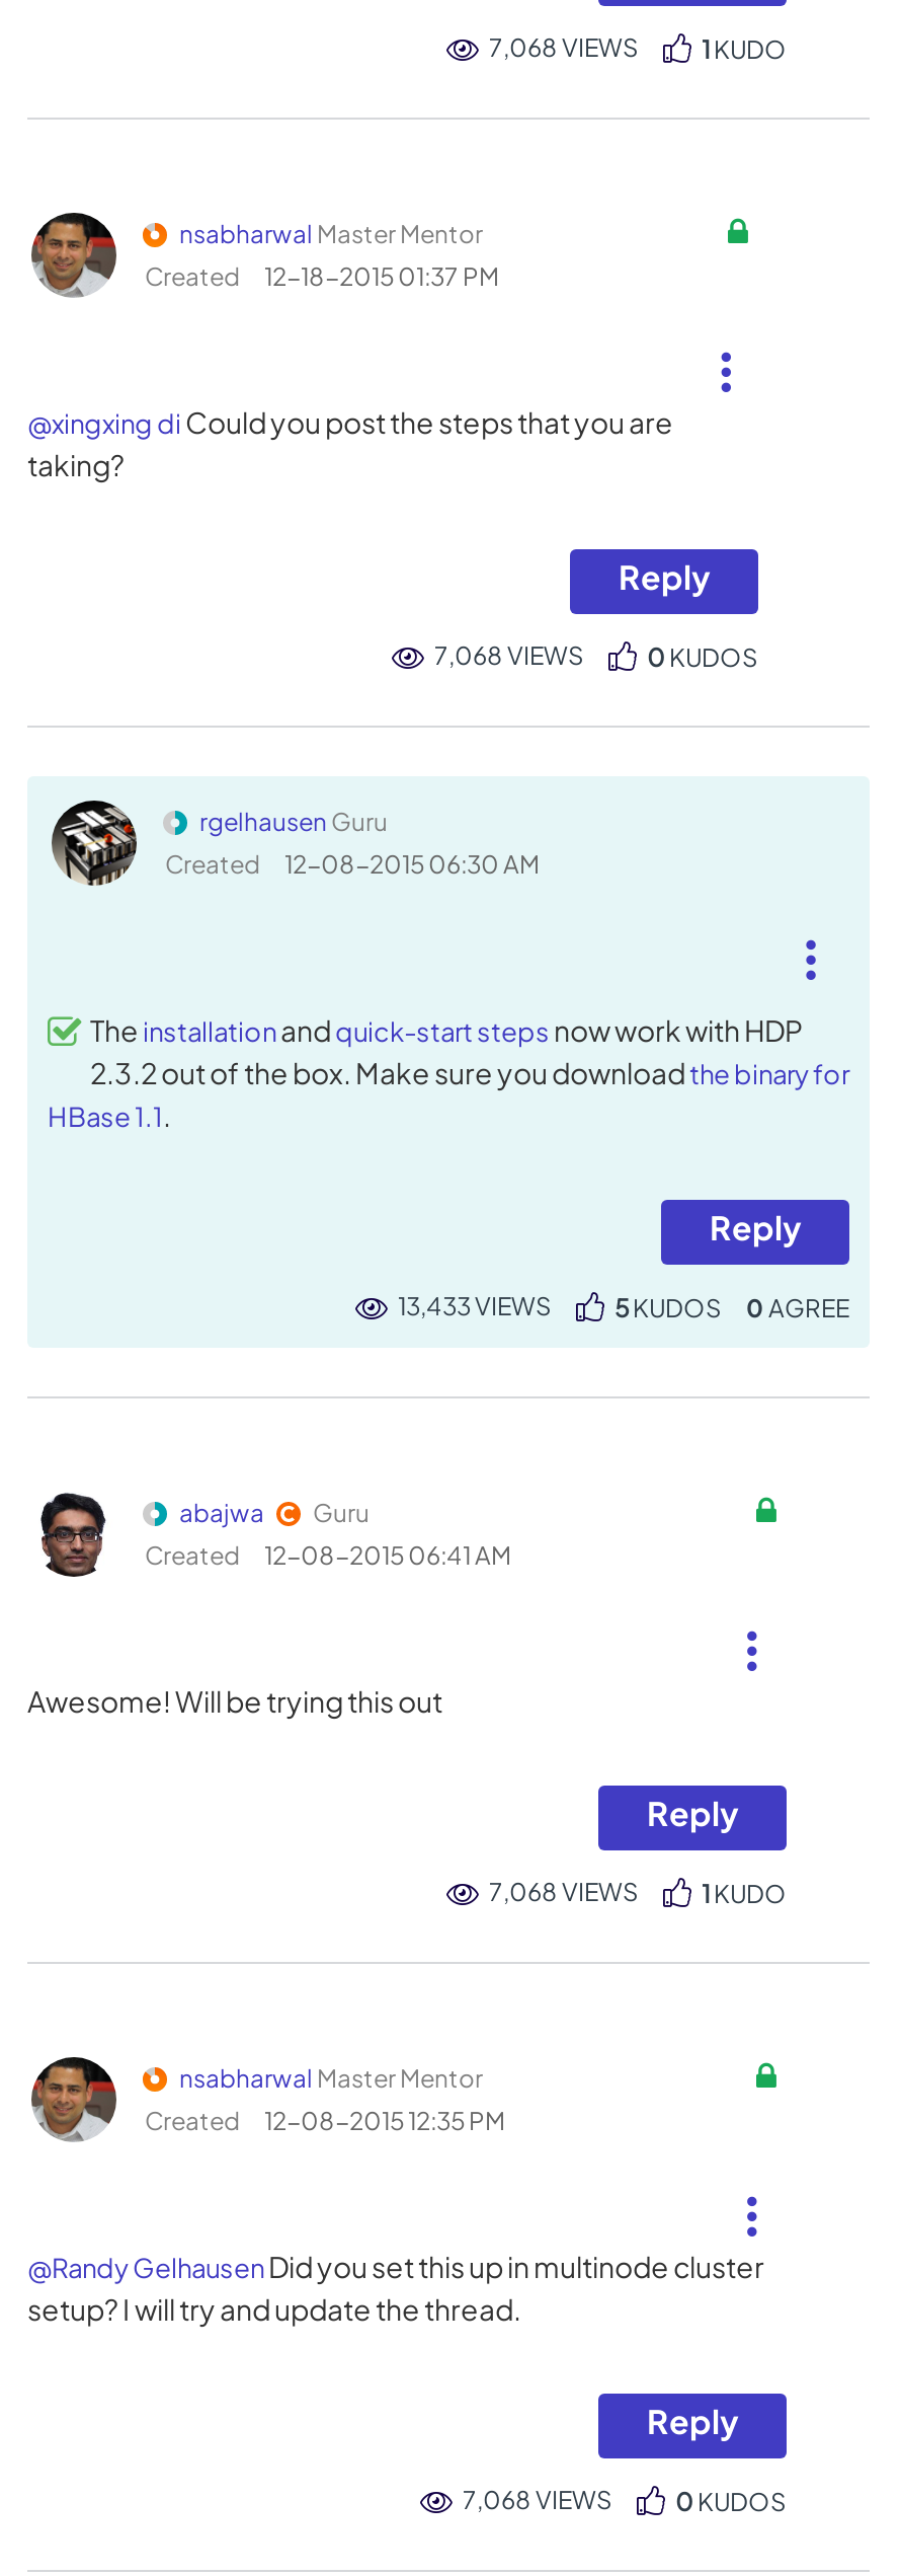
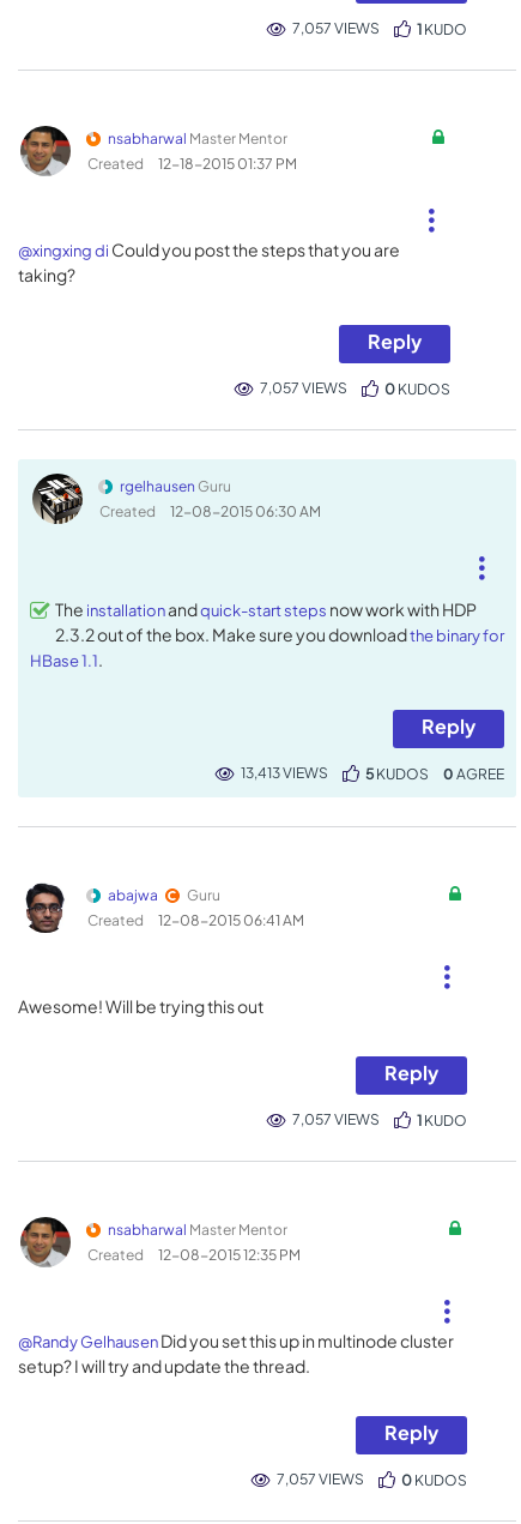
[489,32,639,63] 7,068 VIEWS -> [292,19,380,37] 7,057 VIEWS
[434,640,584,671] 7,068 VIEWS -> [260,379,347,397] 7,057 VIEWS
[398,1291,552,1321] 13,433 VIEWS -> [241,764,328,782] 13,413 VIEWS
[489,1877,639,1907] 7,068 VIEWS -> [292,1110,380,1128] 7,057 VIEWS
[463,2485,612,2515] 7,068 VIEWS -> [277,1470,364,1488] 7,057 VIEWS

